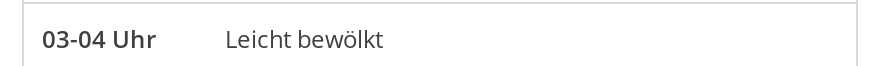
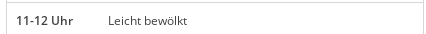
[42,22,156,56] 03-04 Uhr -> [16,12,73,29] 11-12 Uhr

